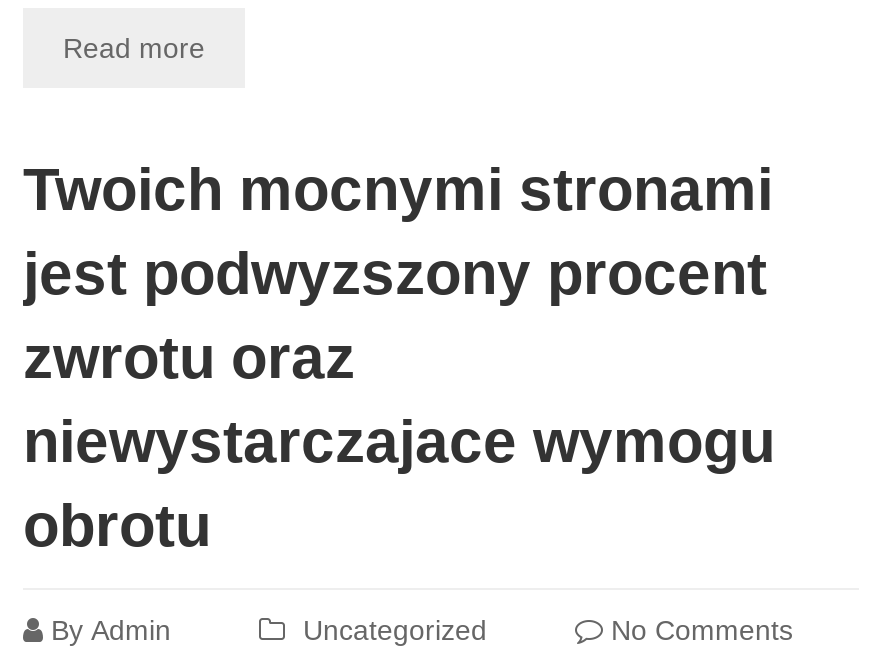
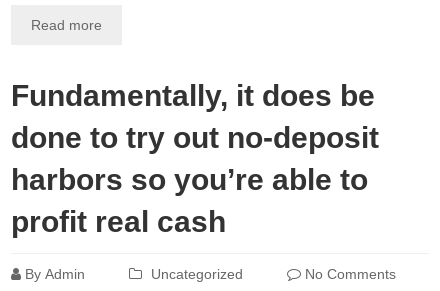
[23,156,775,558] Twoich mocnymi stronami | jest podwyzszony procent | zwrotu oraz | niewystarczajace wymogu | obrotu -> [11,79,379,238] Fundamentally, it does be | done to try out no-deposit | harbors so you’re able to | profit real cash

